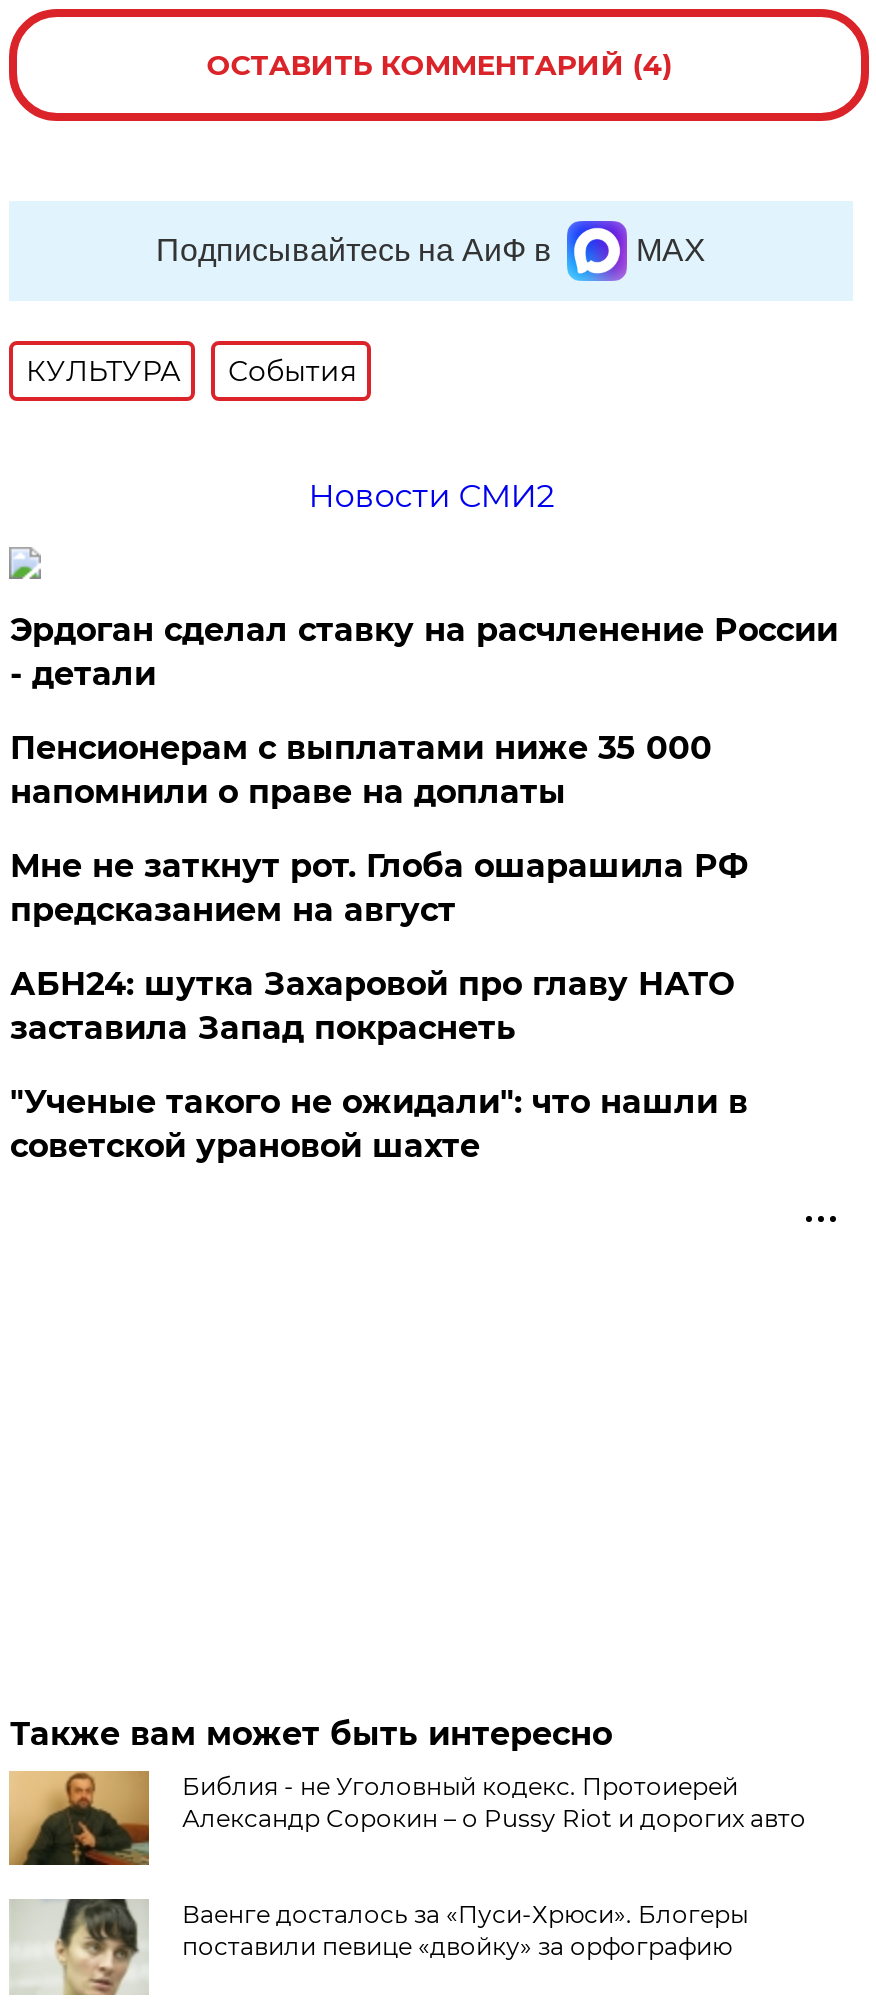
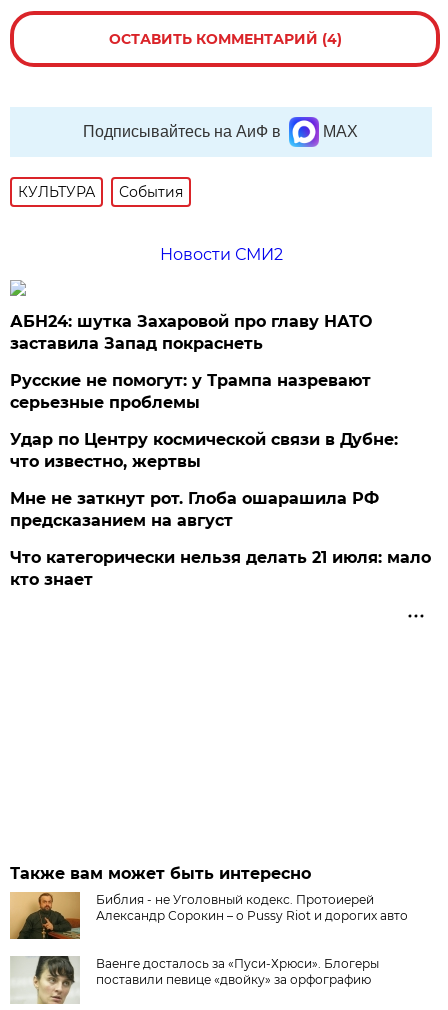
[10,611,838,811] Эрдоган сделал ставку на расчленение России | - детали | Пенсионерам с выплатами ниже 35 000 | напомнили о праве на доплаты -> none
moved [10,847,748,929] -> [10,489,379,530]: Мне не заткнут рот. Глоба ошарашила РФ | предсказанием на август
moved [10,965,734,1047] -> [10,312,372,353]: АБН24: шутка Захаровой про главу НАТО | заставила Запад покраснеть
[10,1083,748,1165] "Ученые такого не ожидали": что нашли в | советской урановой шахте -> [10,371,431,589] Русские не помогут: у Трампа назревают | серьезные проблемы | Удар по Центру космической связи в Дубне: | что известно, жертвы | Что категорически нельзя делать 21 июля: мало | кто знает

